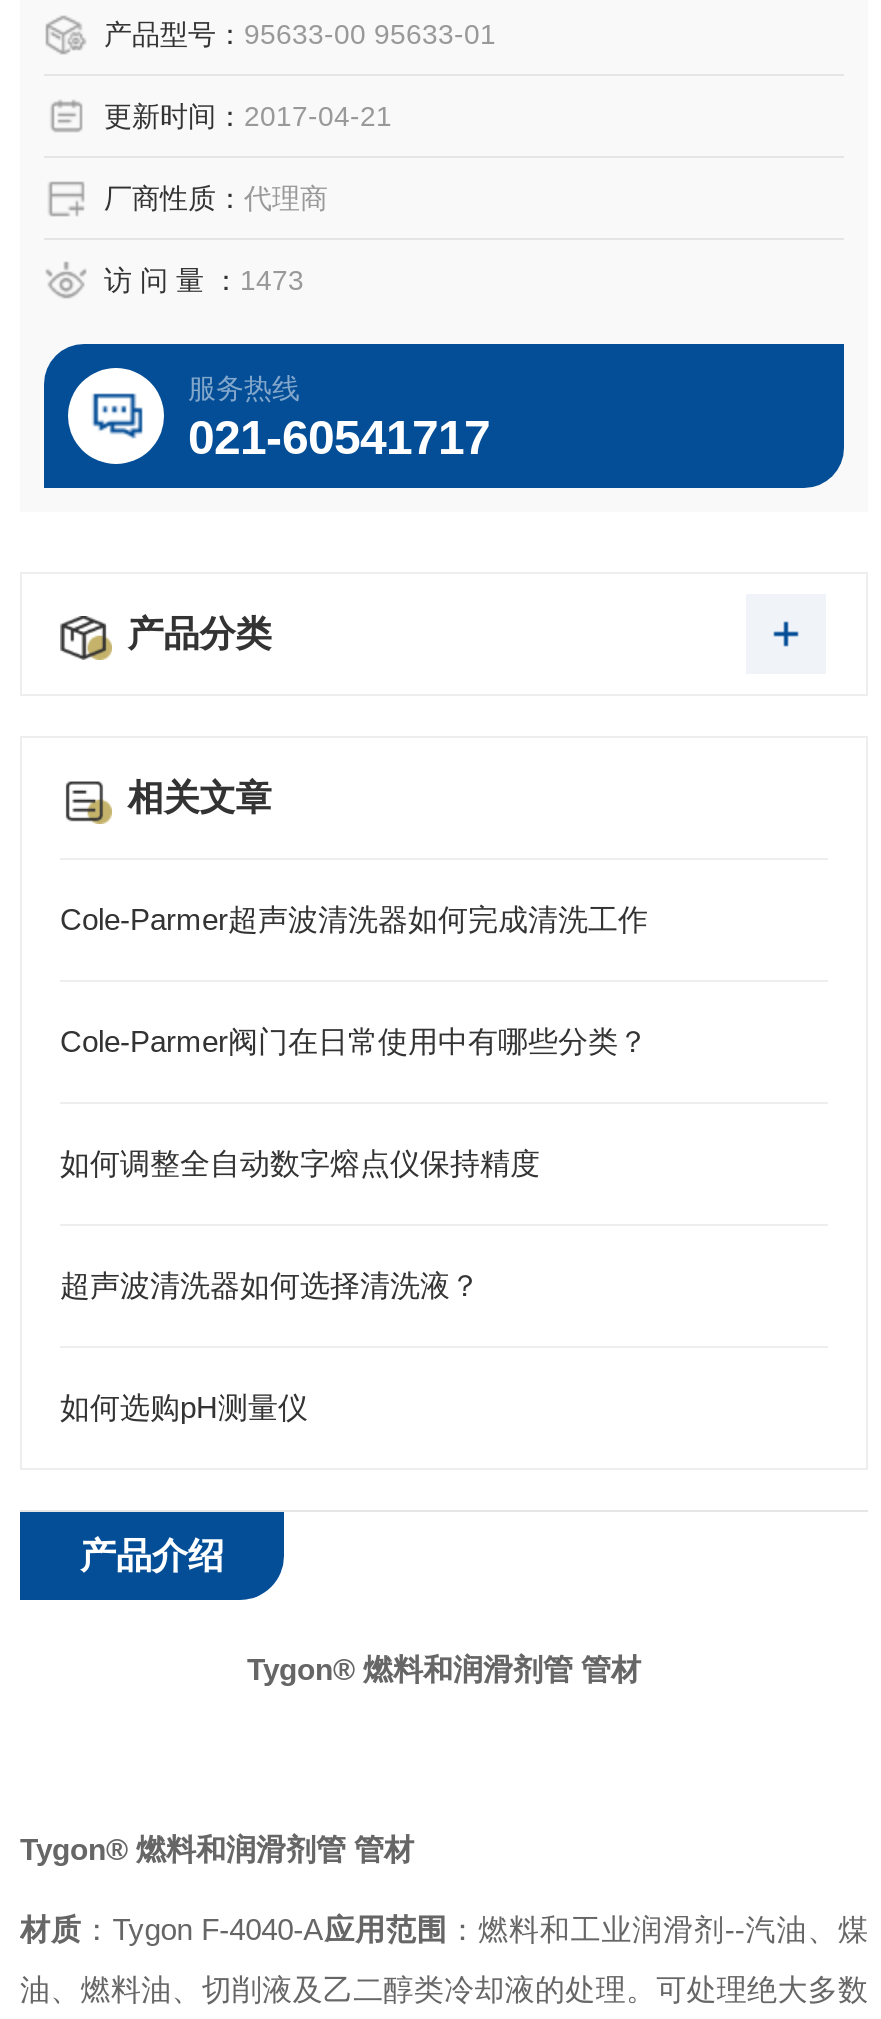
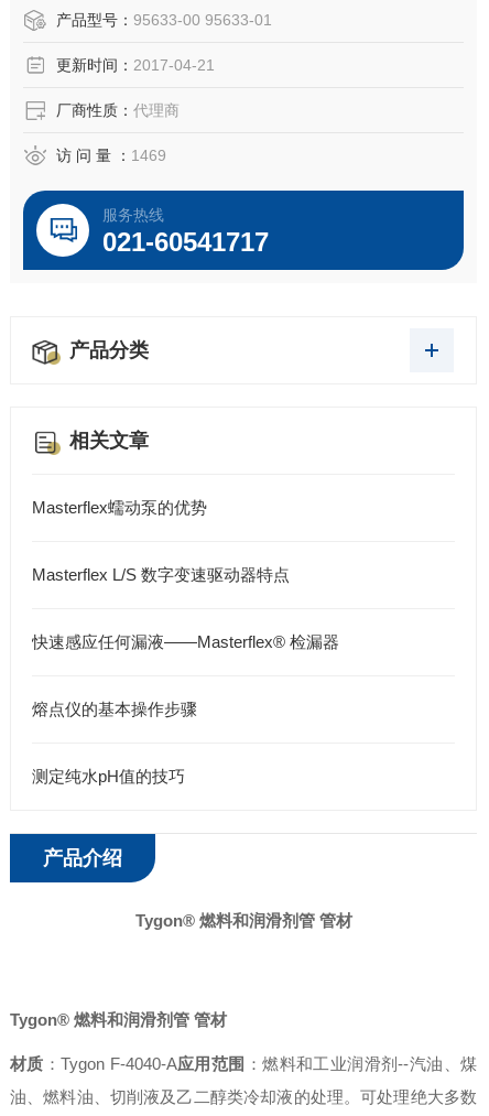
[104,264,304,296] 访 问 量 ：1473 -> [56,147,166,164] 访 问 量 ：1469
[60,902,648,936] Cole-Parmer超声波清洗器如何完成清洗工作 -> [32,498,207,517] Masterflex蠕动泵的优势
[60,1024,648,1058] Cole-Parmer阀门在日常使用中有哪些分类？ -> [32,565,290,584] Masterflex L/S 数字变速驱动器特点
[60,1146,540,1180] 如何调整全自动数字熔点仪保持精度 -> [32,632,339,651] 快速感应任何漏液——Masterflex® 检漏器
[60,1268,480,1302] 超声波清洗器如何选择清洗液？ -> [32,700,197,718] 熔点仪的基本操作步骤
[60,1390,308,1424] 如何选购pH测量仪 -> [32,767,185,785] 测定纯水pH值的技巧

